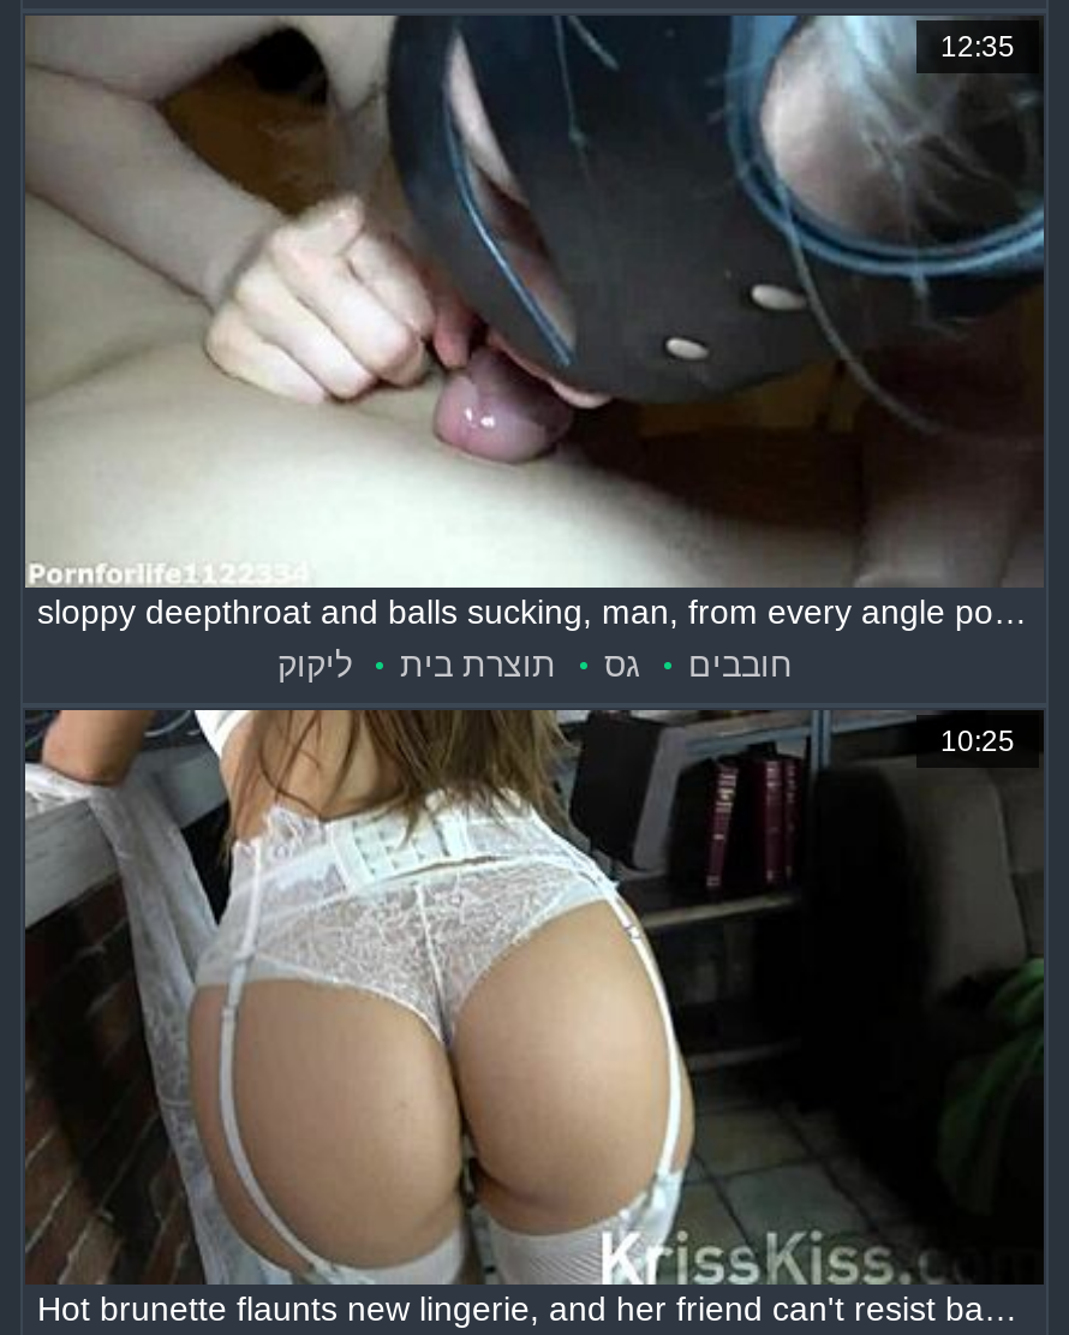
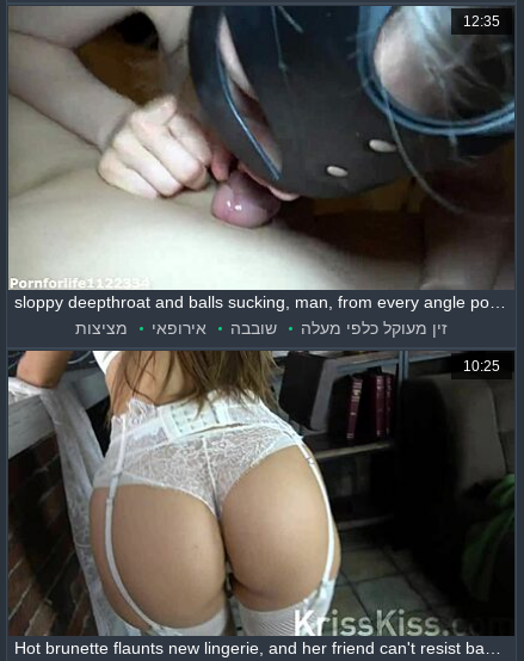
[277,645,792,684] ליקוק | תוצרת בית | גס | חובבים -> [75,319,448,338] מציצות | אירופאי | שובבה | זין מעוקל כלפי מעלה

